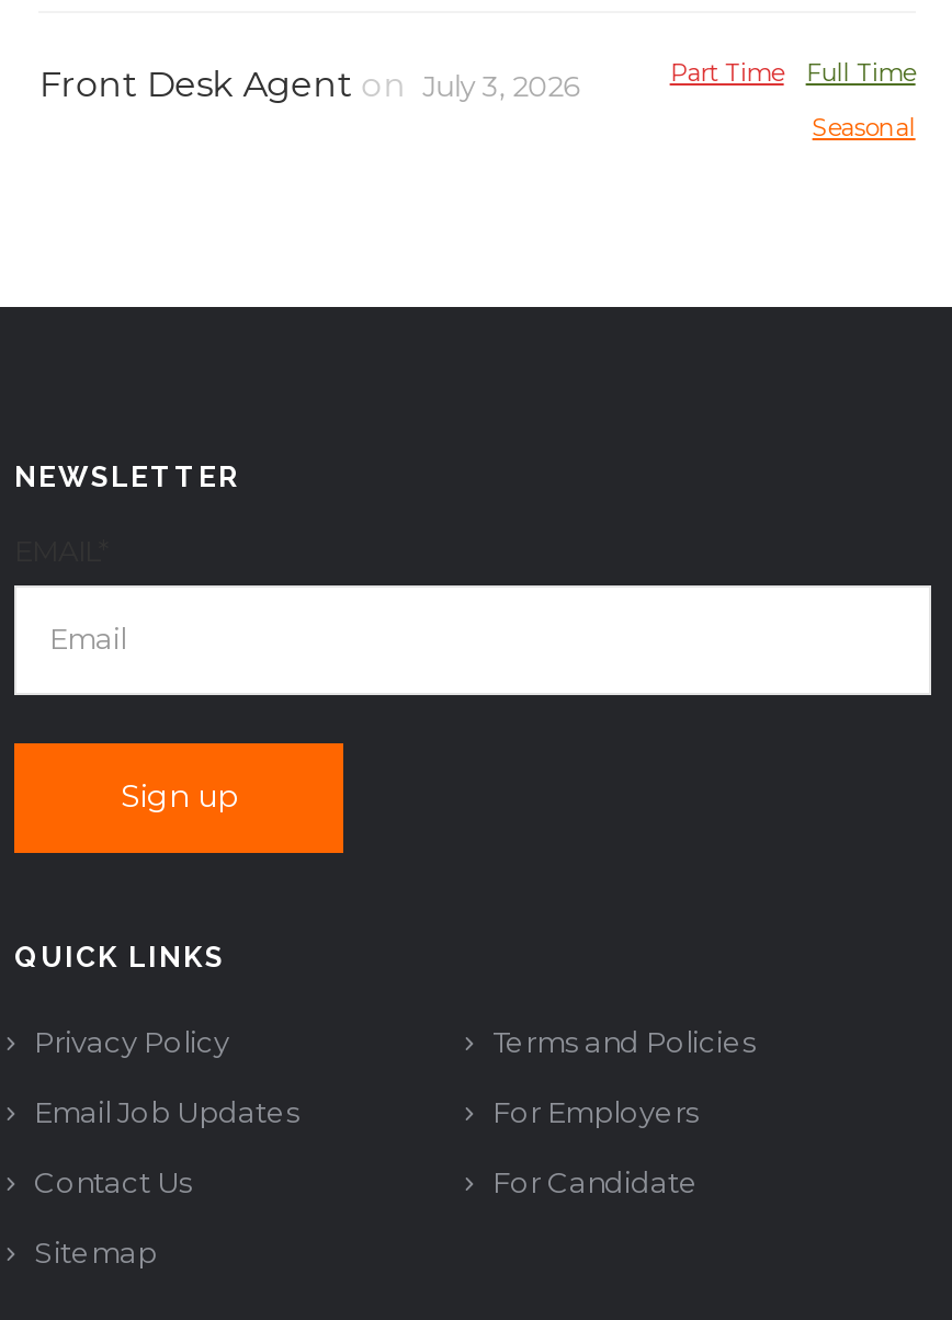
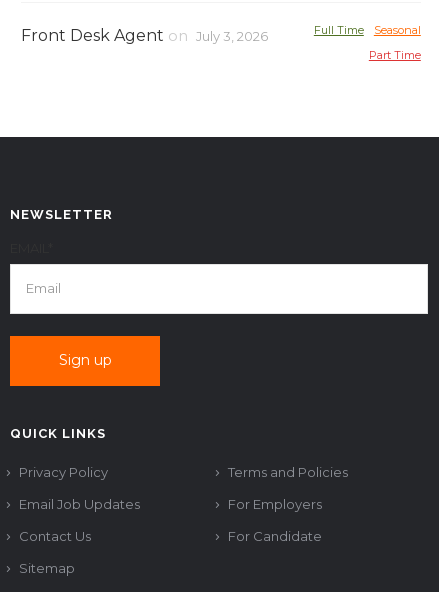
moved [670,58,784,88] -> [369,48,421,62]: Part Time
moved [812,112,915,143] -> [374,23,421,37]: Seasonal

